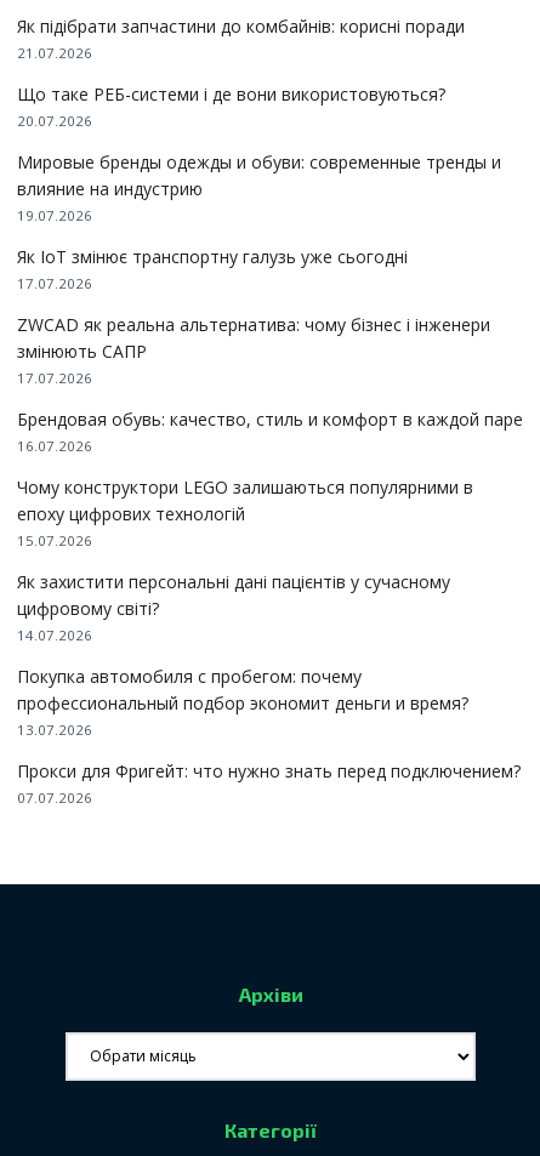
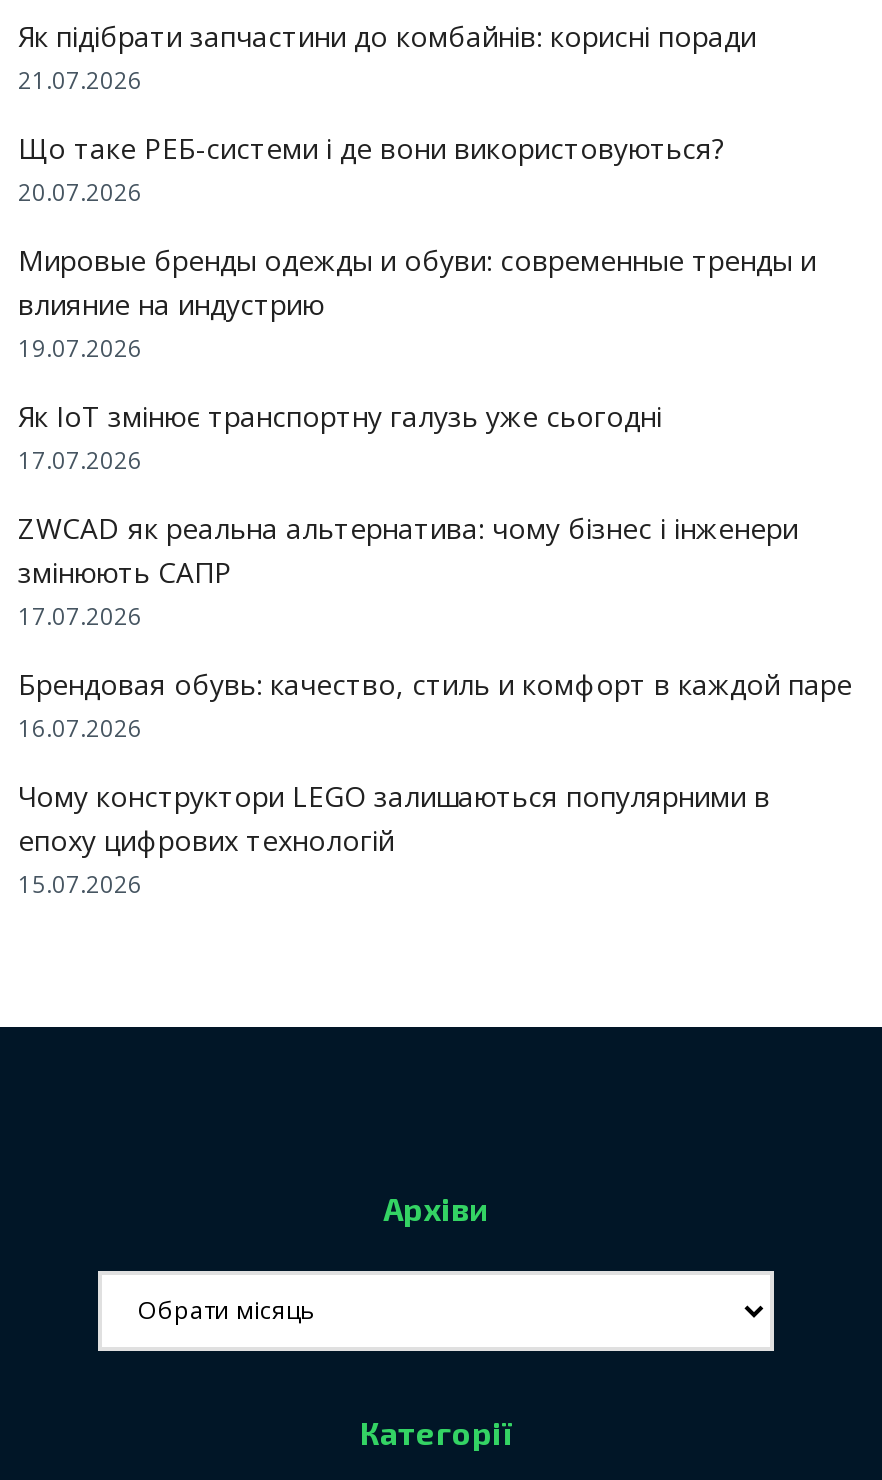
[17,570,521,806] Як захистити персональні дані пацієнтів у сучасному | цифровому світі? | 14.07.2026 | Покупка автомобиля с пробегом: почему | профессиональный подбор экономит деньги и время? | 13.07.2026 | Прокси для Фригейт: что нужно знать перед подключением? | 07.07.2026 -> none

